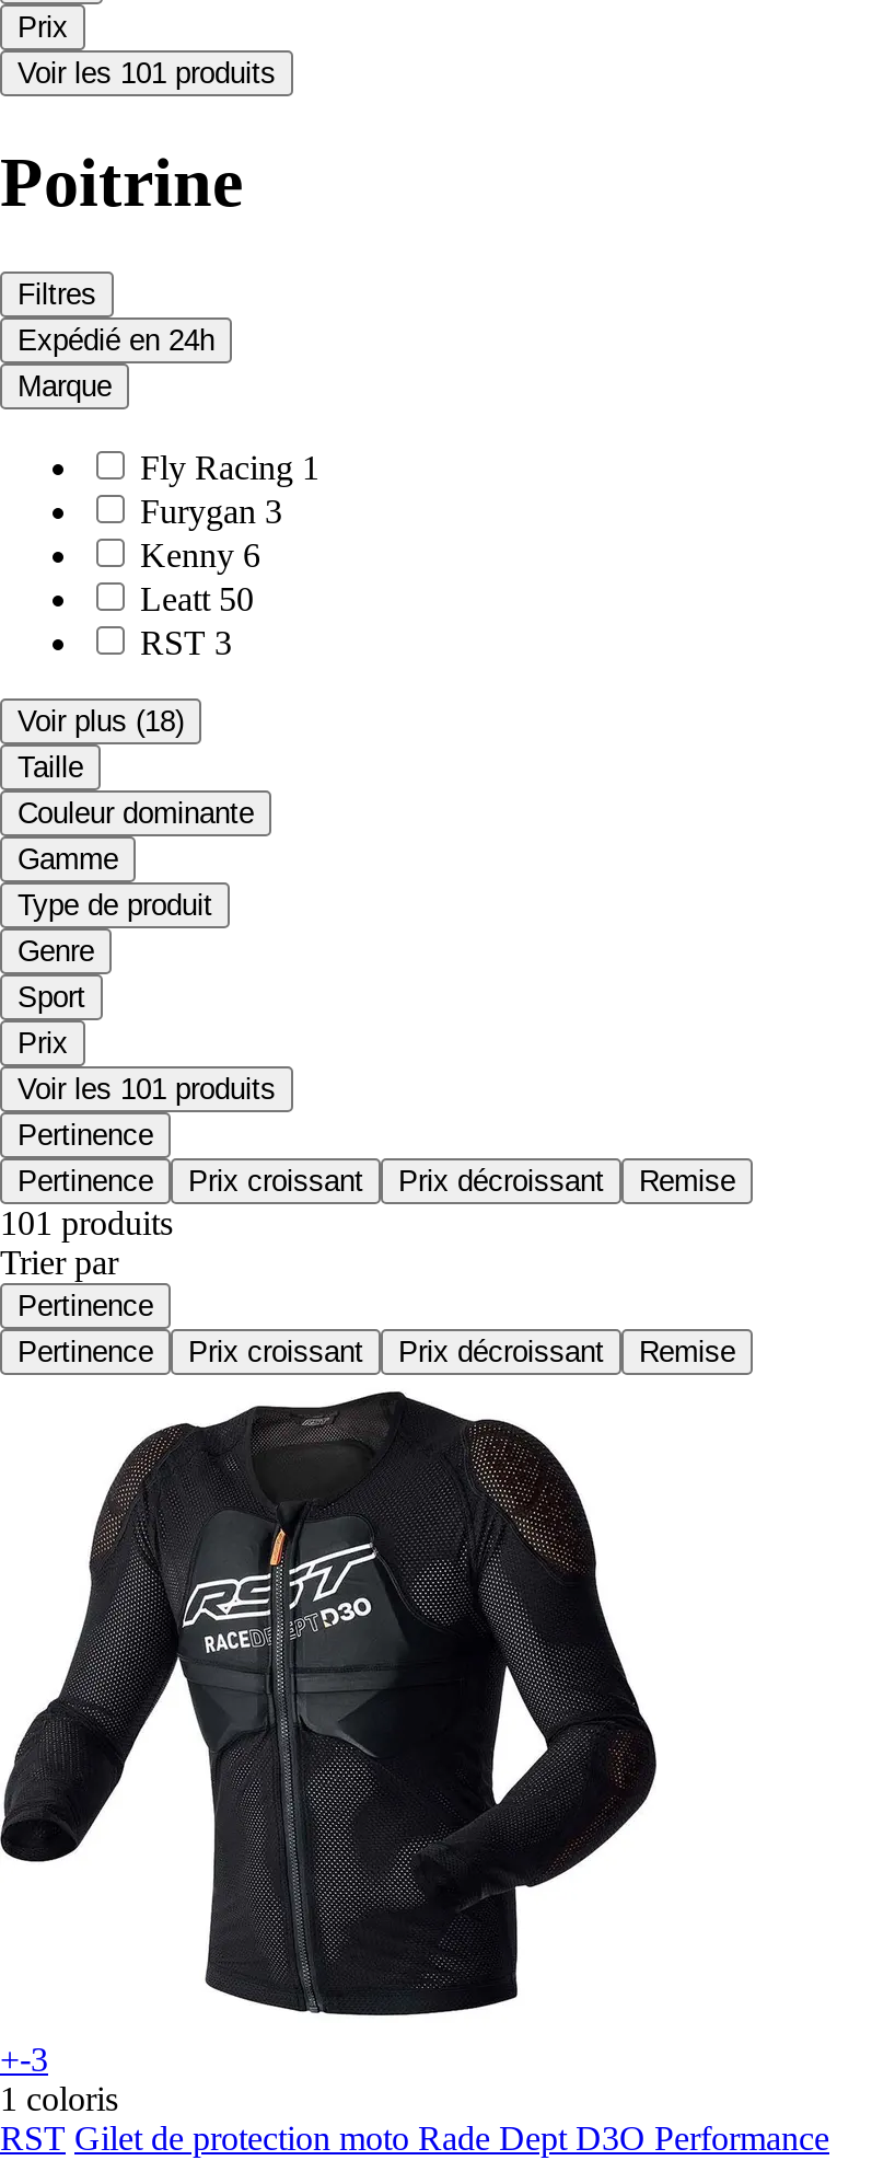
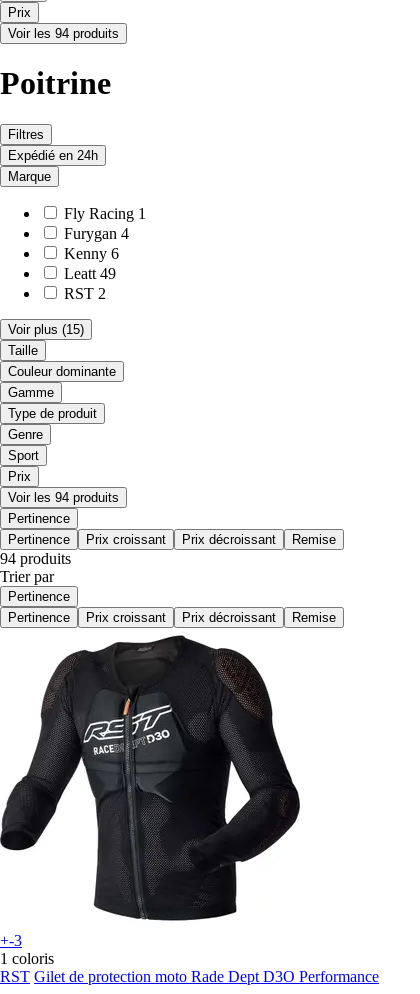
[18,57,276,90] Voir les 101 produits -> [8,26,119,41] Voir les 94 produits
[140,492,282,530] Furygan 3 -> [64,225,129,242] Furygan 4
[140,580,254,617] Leatt 50 -> [64,265,116,282] Leatt 49
[140,624,232,661] RST 3 -> [64,285,106,302] RST 2
[18,705,184,738] Voir plus (18) -> [8,322,84,337] Voir plus (15)
[18,1073,276,1105] Voir les 101 produits -> [8,490,119,505] Voir les 94 produits
[0,1204,173,1241] 101 produits -> [0,550,71,567] 94 produits

